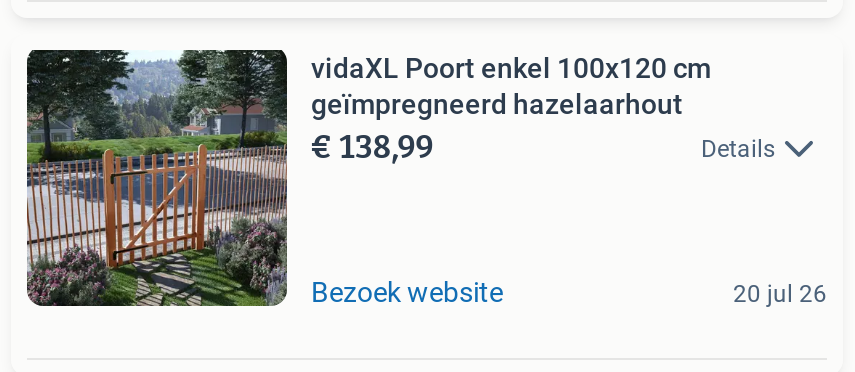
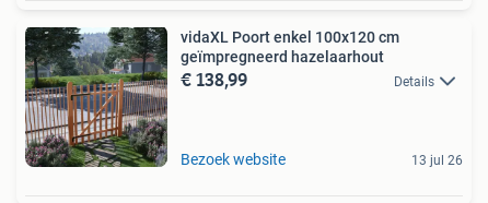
[733,279,827,307] 20 jul 26 -> [411,152,463,168] 13 jul 26

